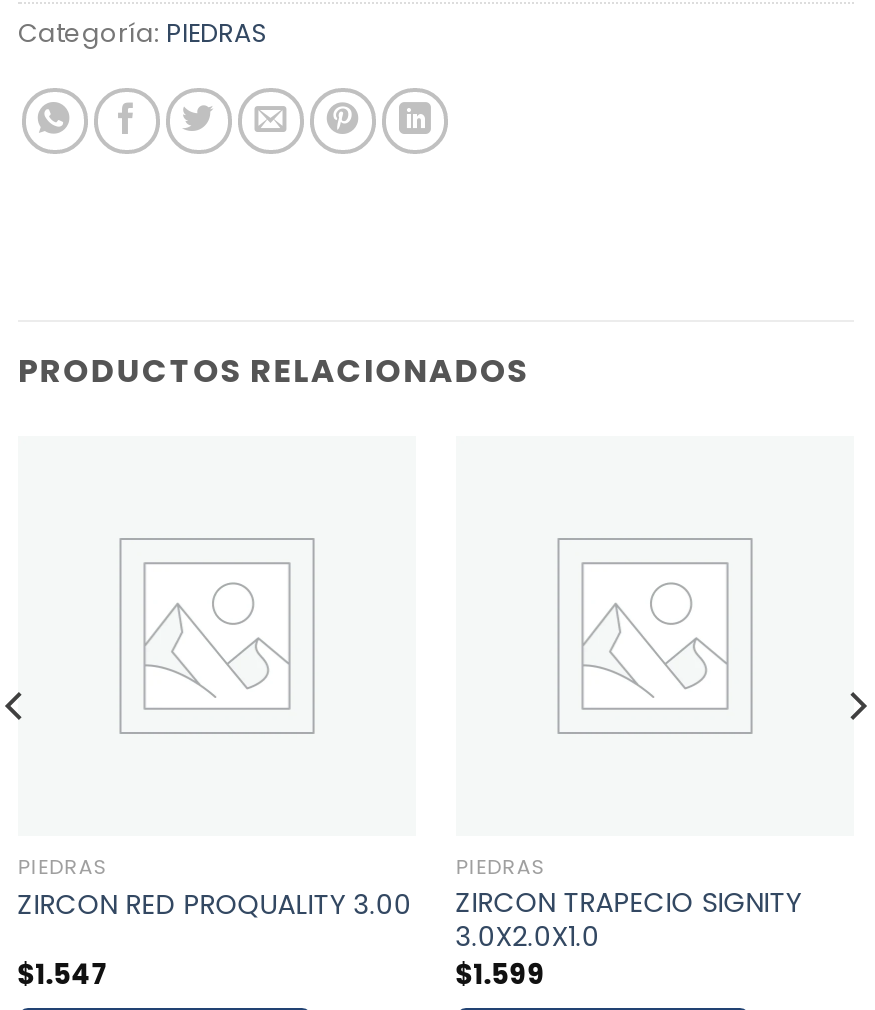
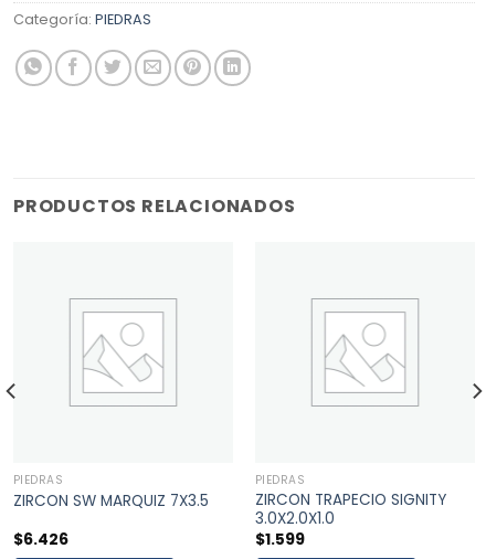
[18,886,412,924] ZIRCON RED PROQUALITY 3.00 -> [13,490,209,511] ZIRCON SW MARQUIZ 7X3.5
[18,955,110,993] $1.547 -> [13,529,68,550] $6.426

